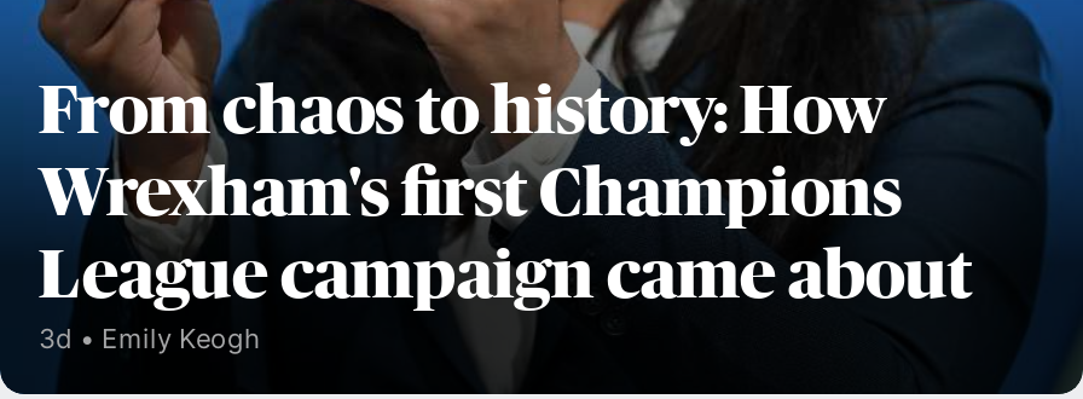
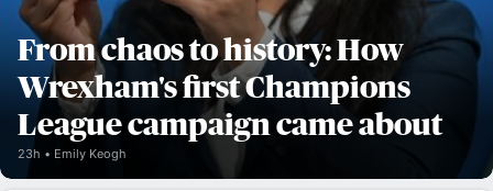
[39,321,261,355] 3d Emily Keogh -> [18,146,127,161] 23h Emily Keogh

